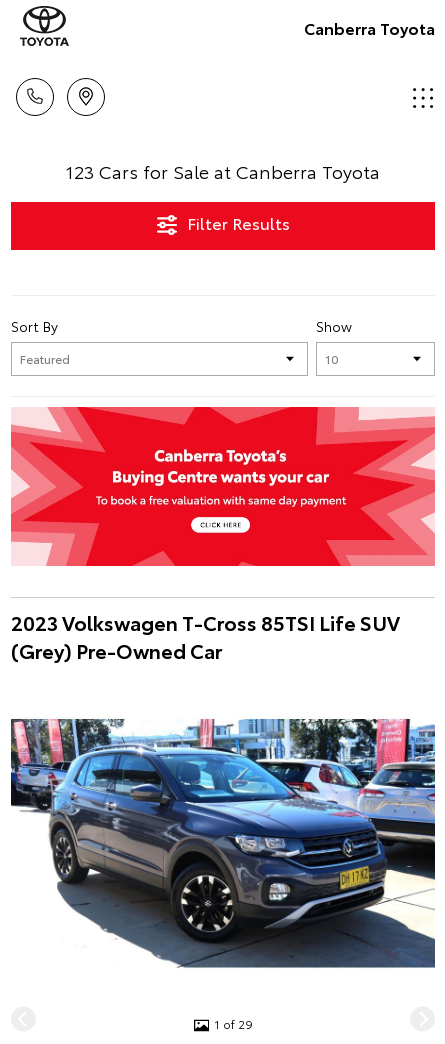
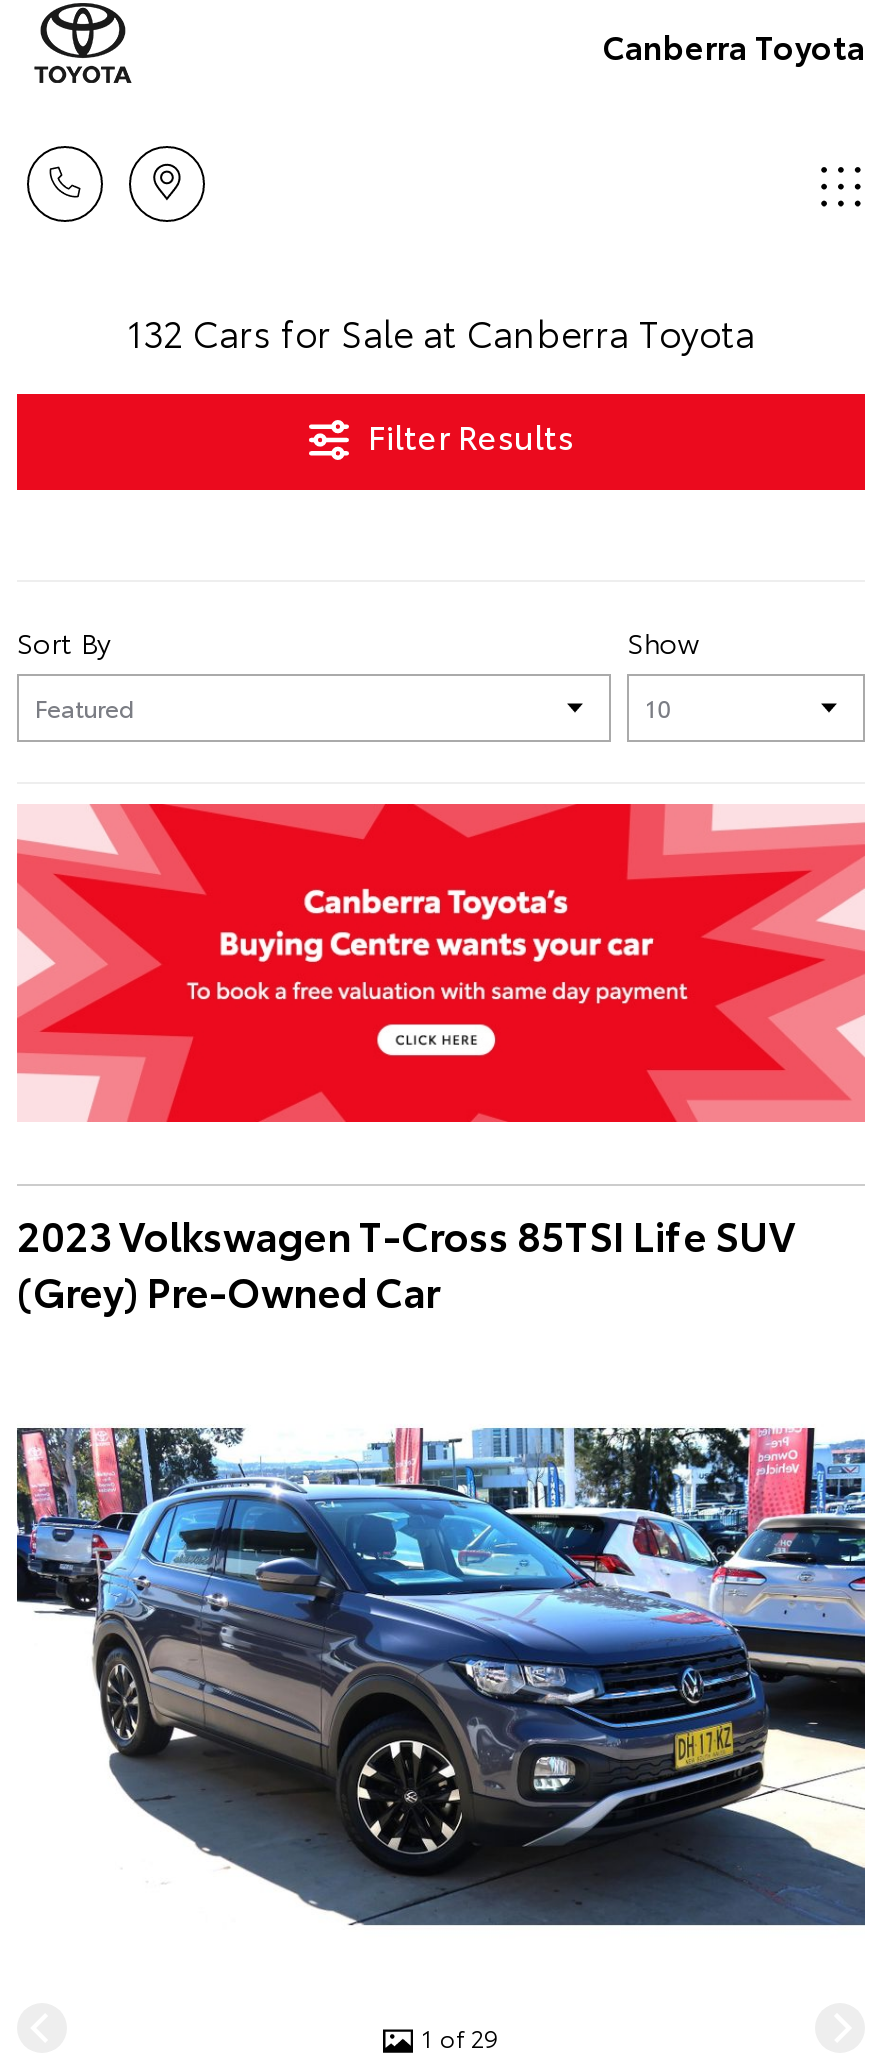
[66,158,380,184] 123 Cars for Sale at Canberra Toyota -> [127,306,755,358] 132 Cars for Sale at Canberra Toyota

